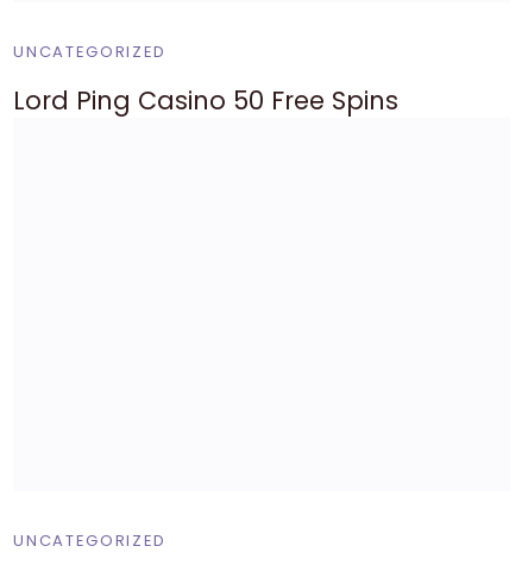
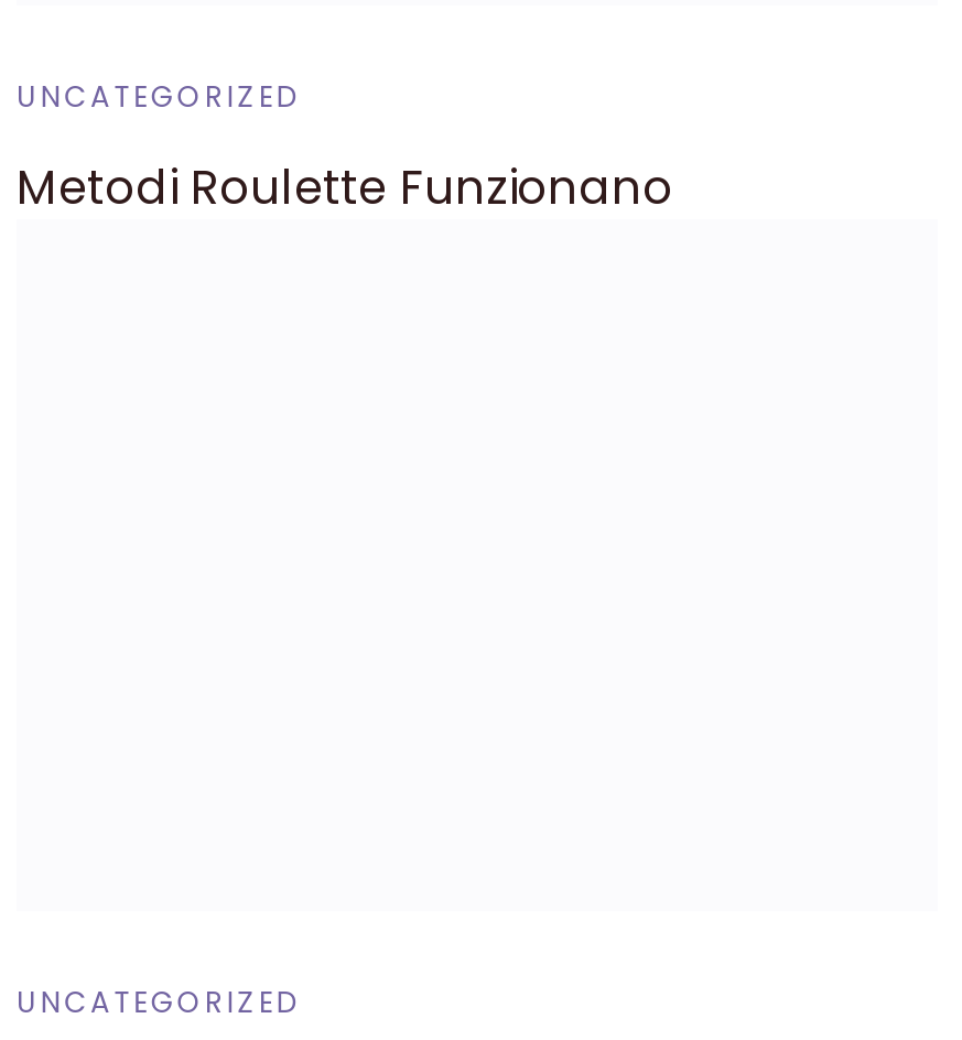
[13,83,398,118] Lord Ping Casino 50 Free Spins -> [17,155,673,219] Metodi Roulette Funzionano

